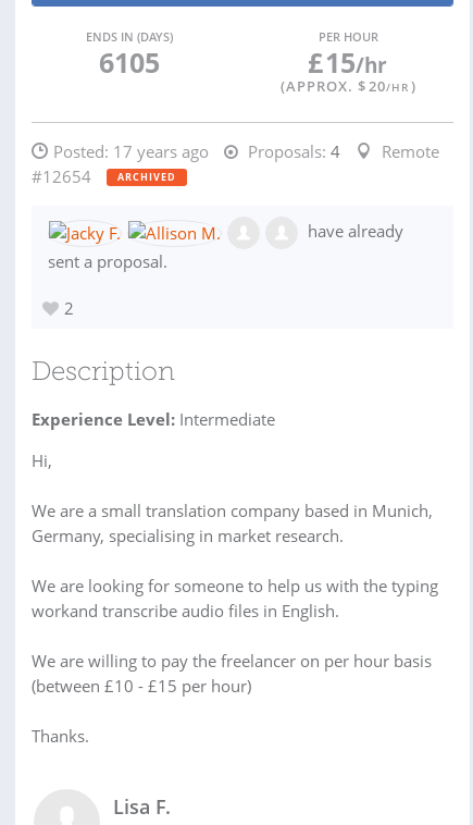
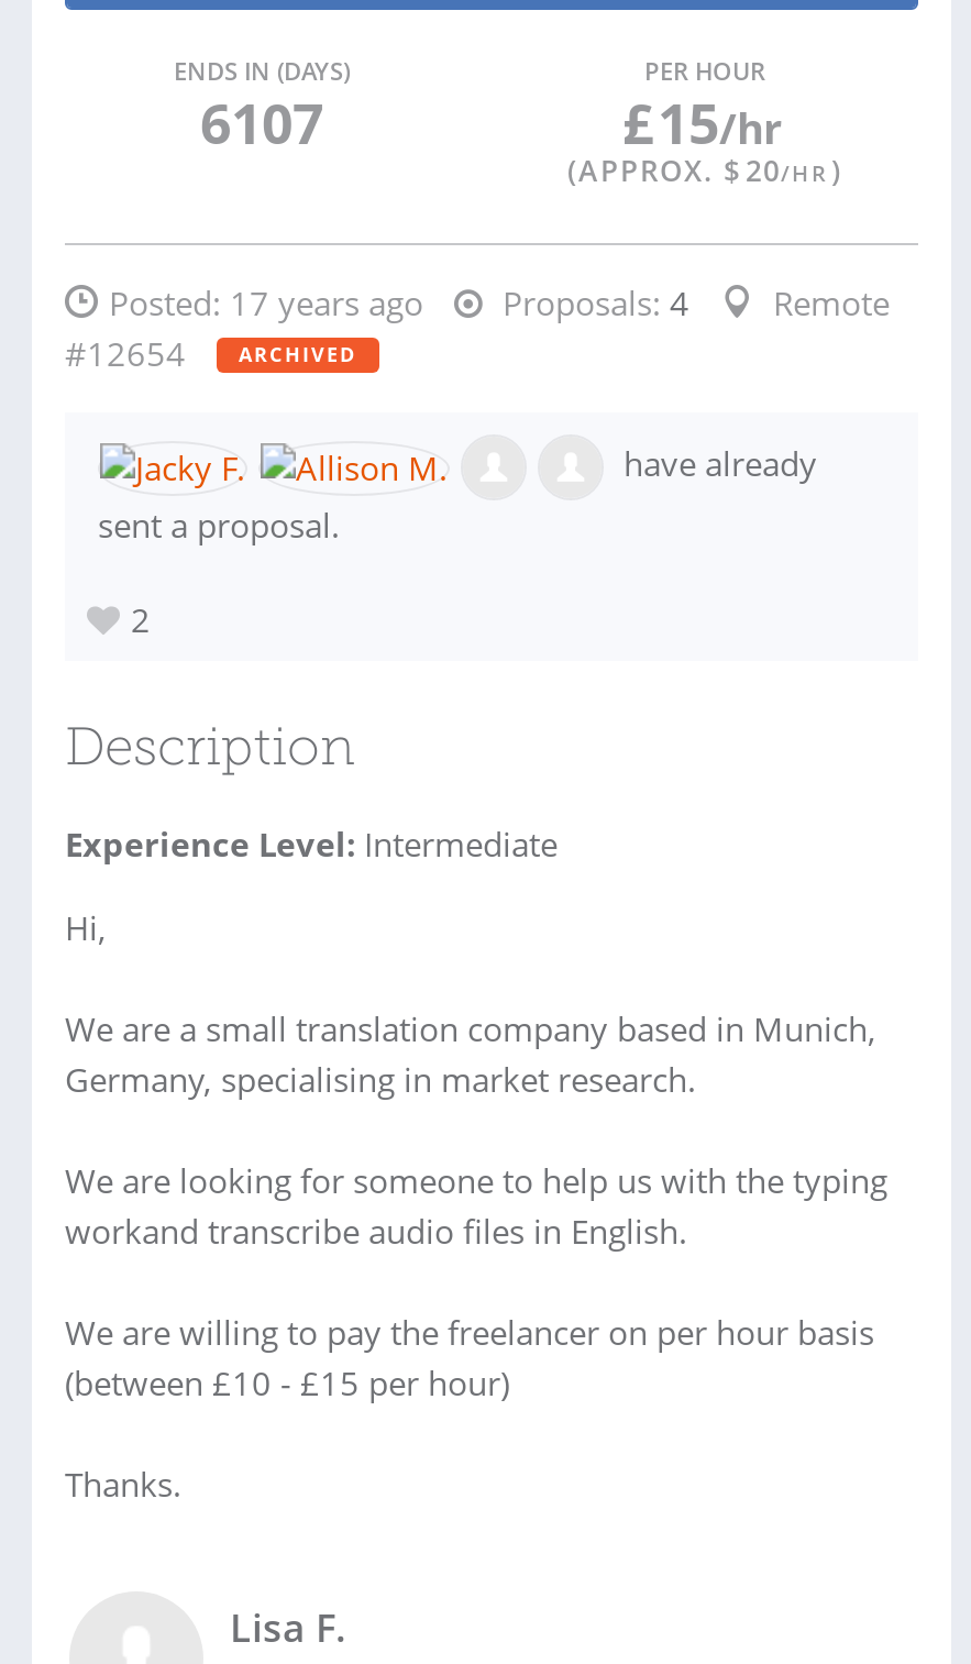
[98,44,159,81] 6105 -> [200,85,323,159] 6107

